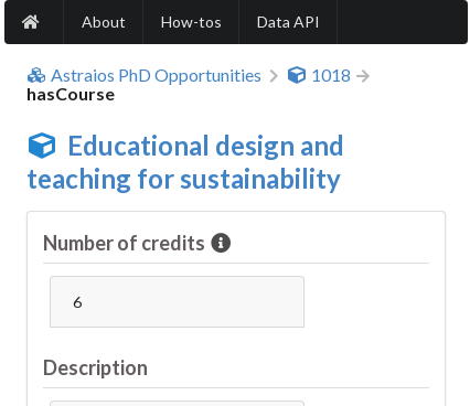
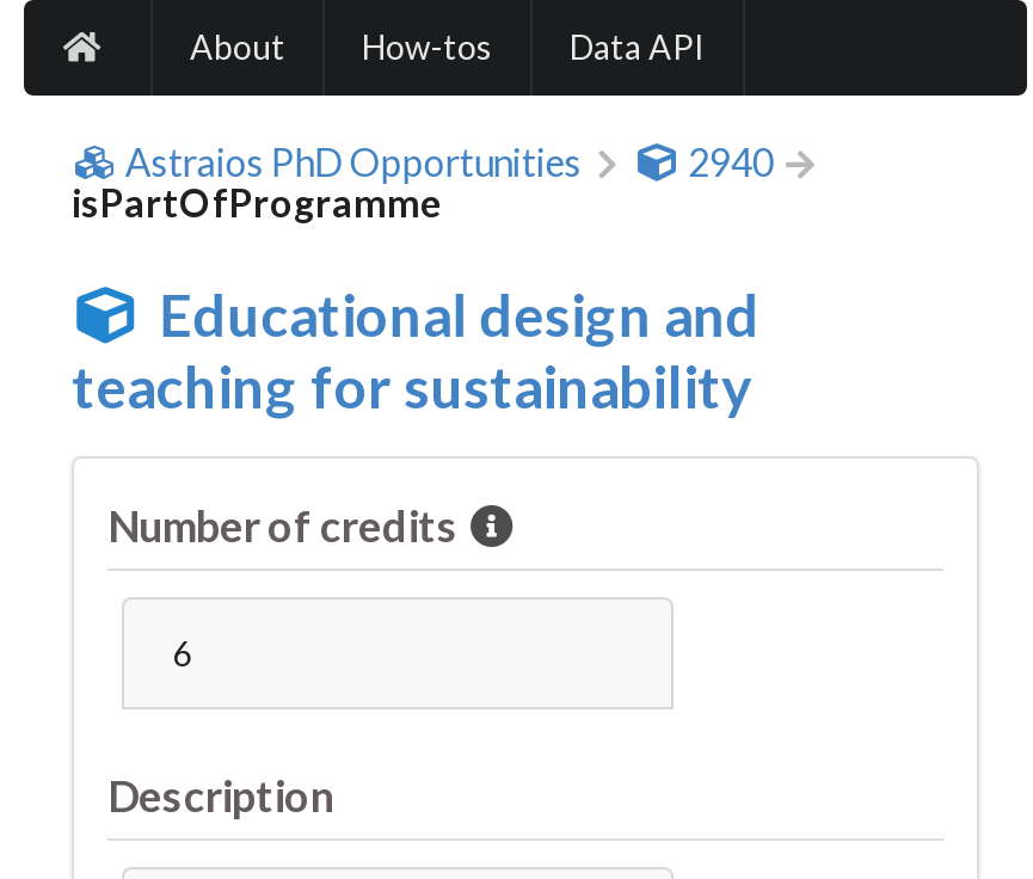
[26,64,351,103] 1018 | hasCourse -> [72,139,774,224] 2940 | isPartOfProgramme

